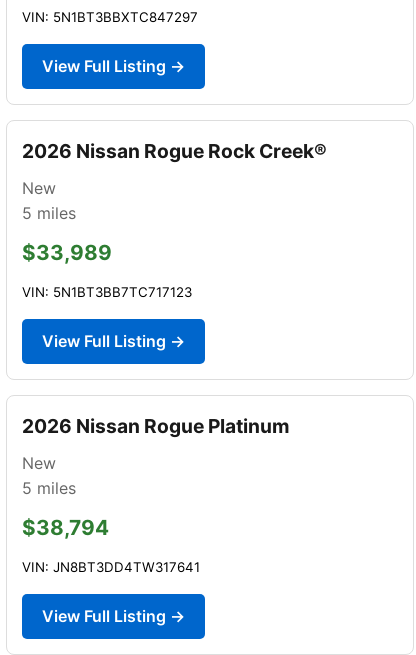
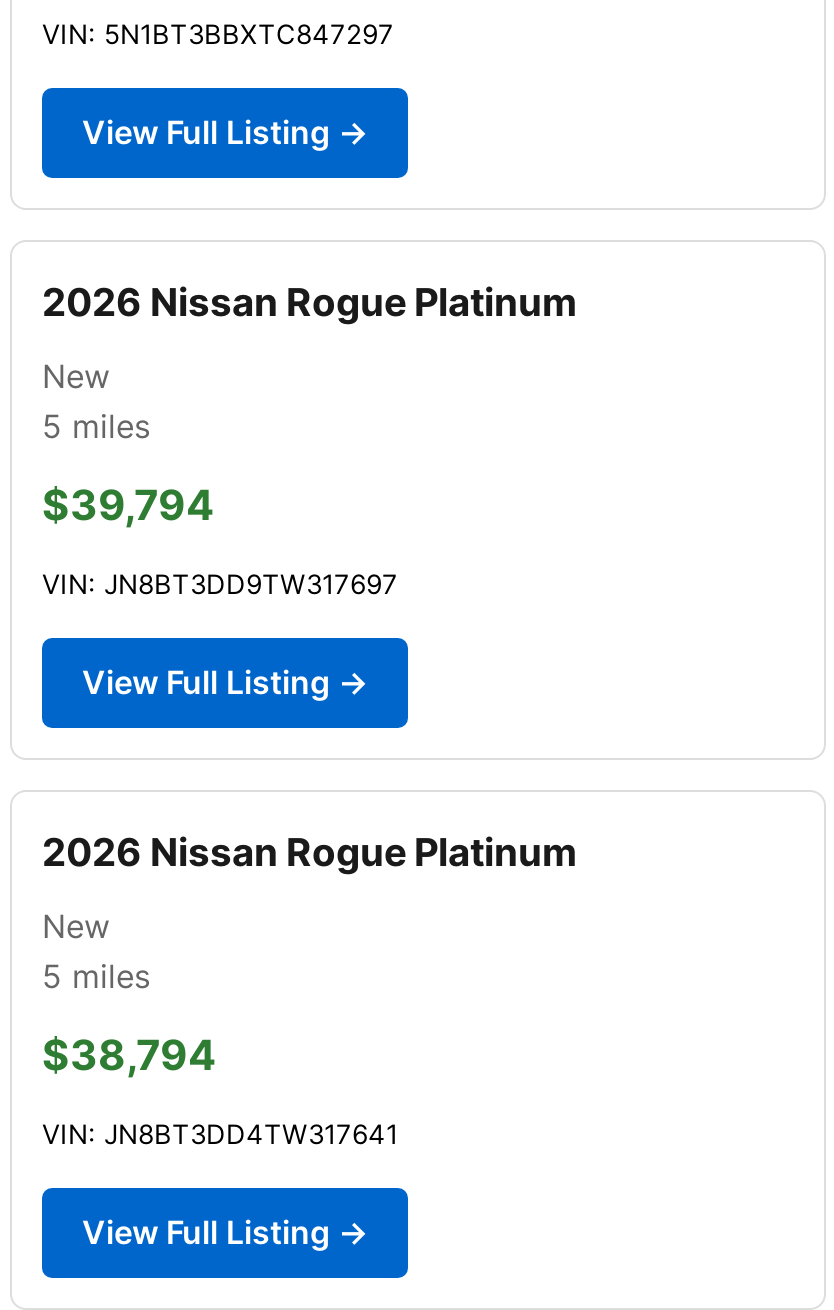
[22,139,327,163] 2026 Nissan Rogue Rock Creek® -> [42,278,578,326] 2026 Nissan Rogue Platinum
[22,240,112,265] $33,989 -> [42,480,214,530] $39,794
[22,284,192,300] VIN: 5N1BT3BB7TC717123 -> [42,568,398,600] VIN: JN8BT3DD9TW317697

